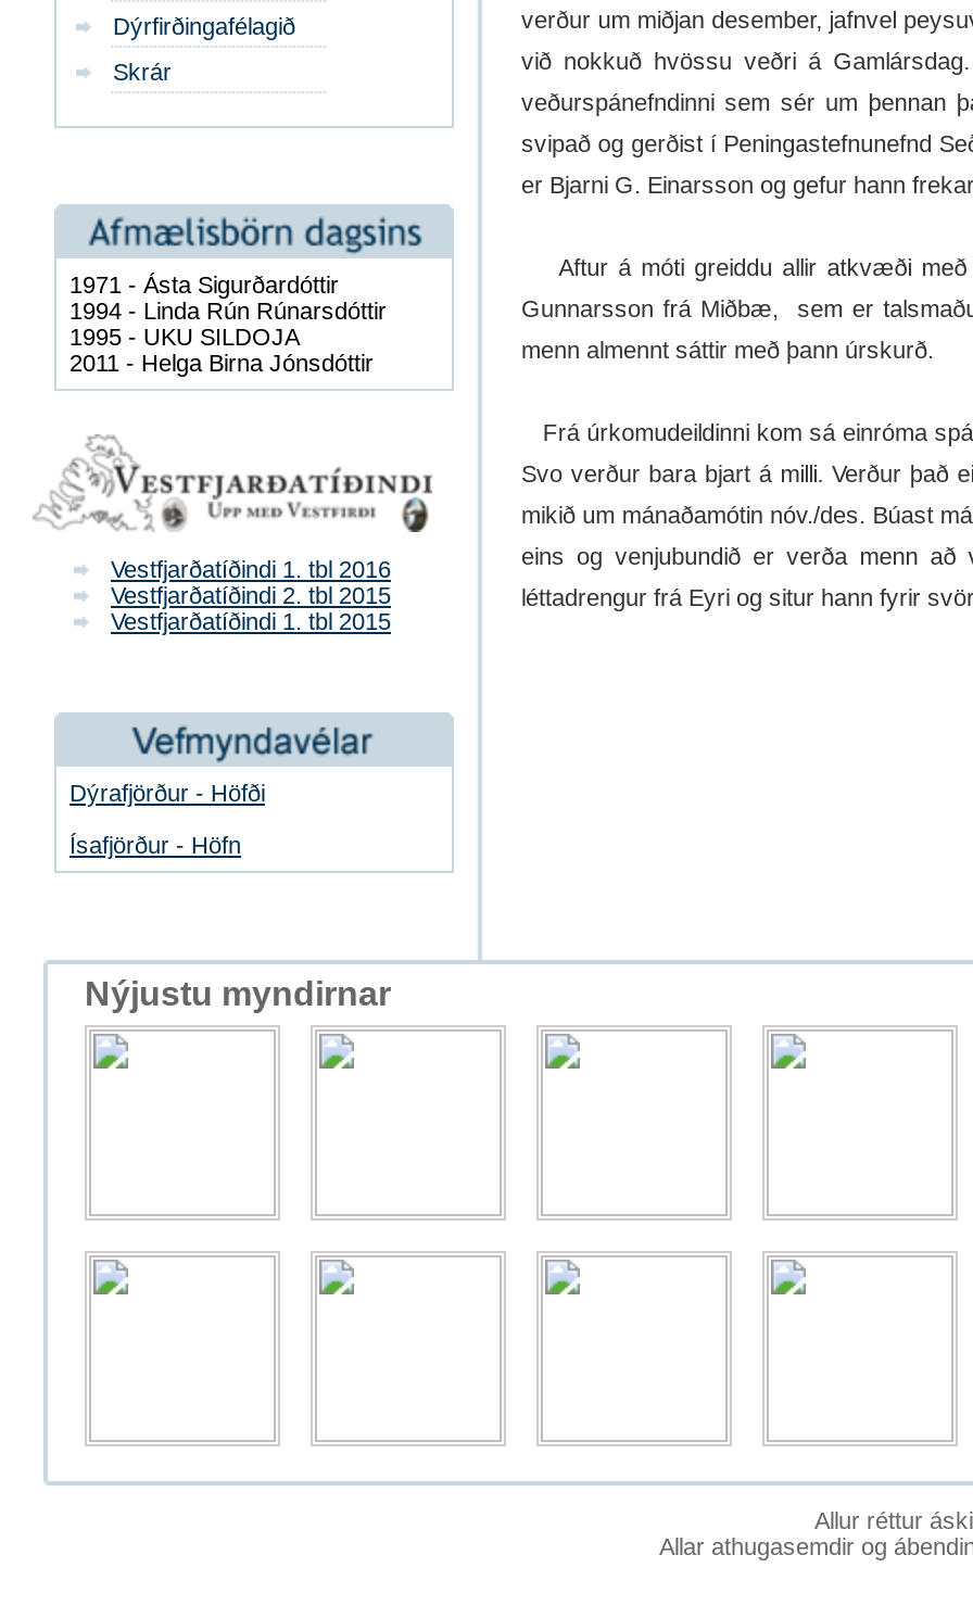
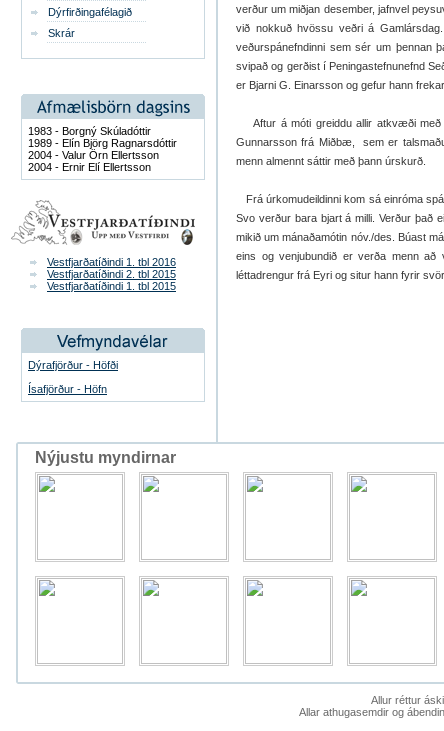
[69,271,387,376] 1971 - Ásta Sigurðardóttir | 1994 - Linda Rún Rúnarsdóttir | 1995 - UKU SILDOJA | 2011 - Helga Birna Jónsdóttir -> [28,125,177,173] 1983 - Borgný Skúladóttir | 1989 - Elín Björg Ragnarsdóttir | 2004 - Valur Örn Ellertsson | 2004 - Ernir Elí Ellertsson

